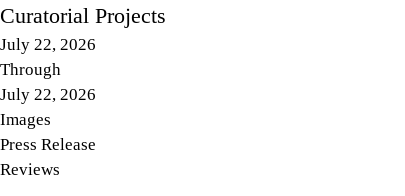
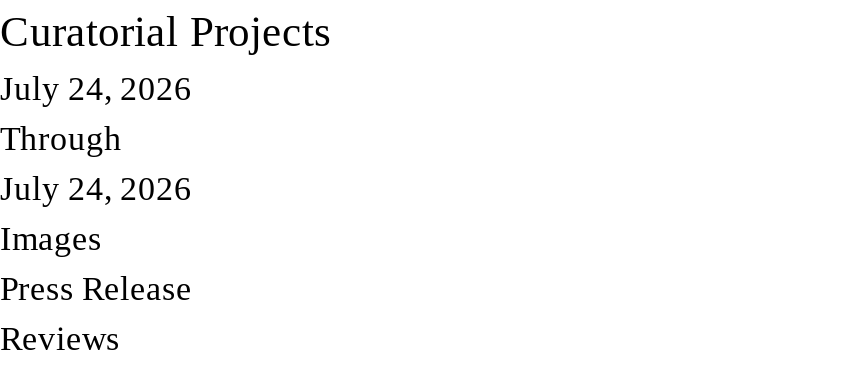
[0,35,96,54] July 22, 2026 -> [0,70,192,108] July 24, 2026
[0,85,96,104] July 22, 2026 -> [0,170,192,208] July 24, 2026

